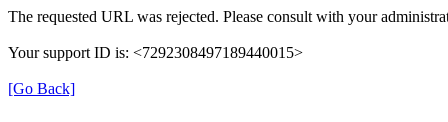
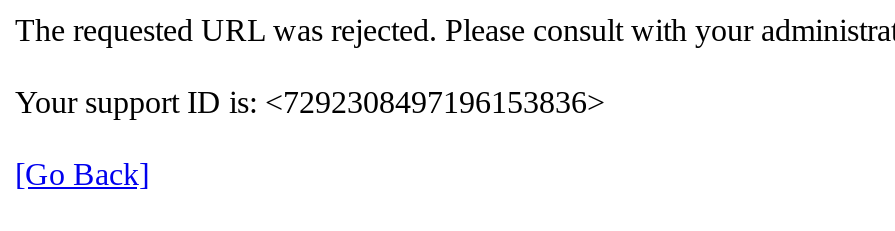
[8,44,303,61] Your support ID is: <7292308497189440015> -> [15,85,605,119] Your support ID is: <7292308497196153836>

